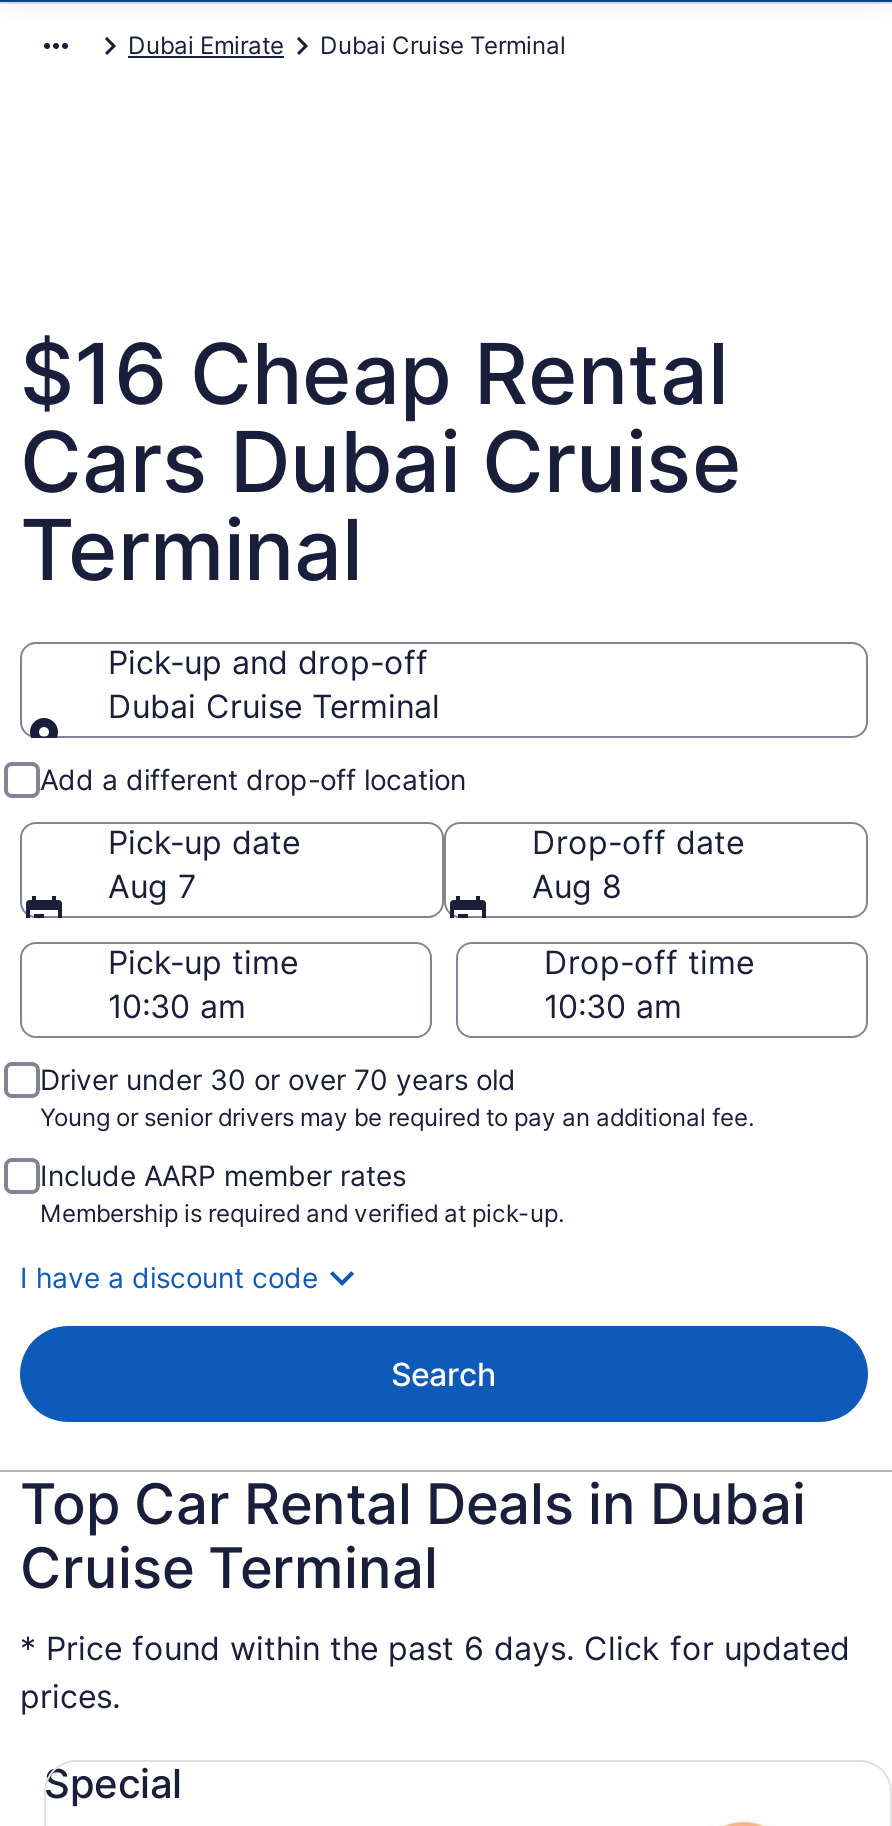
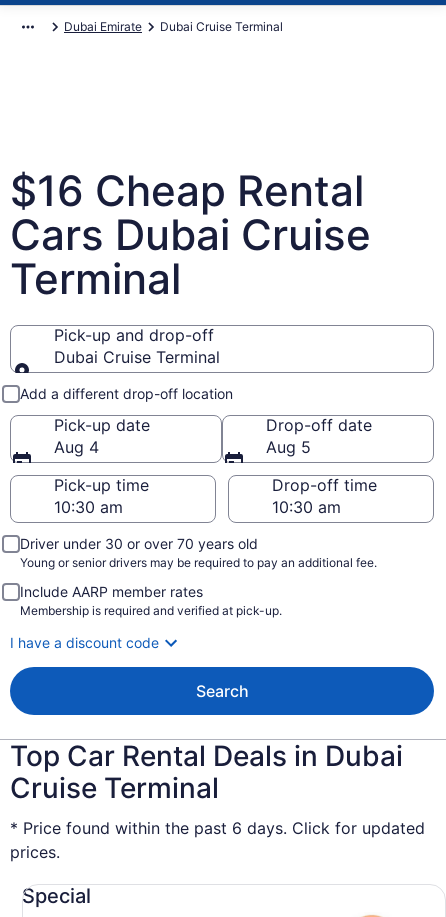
[108,866,196,906] Aug 7 -> [54,437,99,457] Aug 4
[532,866,622,906] Aug 8 -> [266,437,311,457] Aug 5

